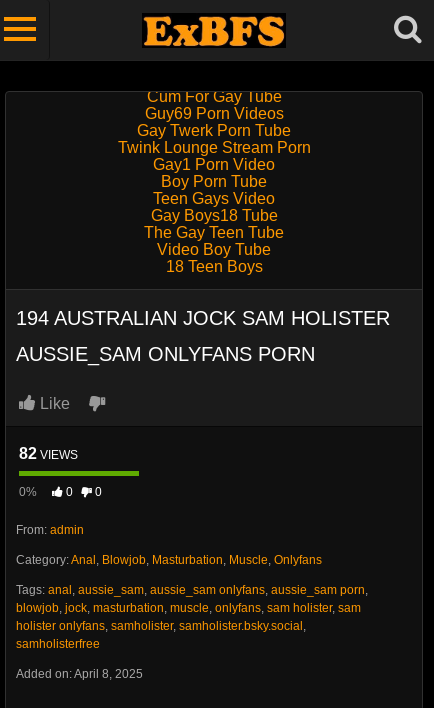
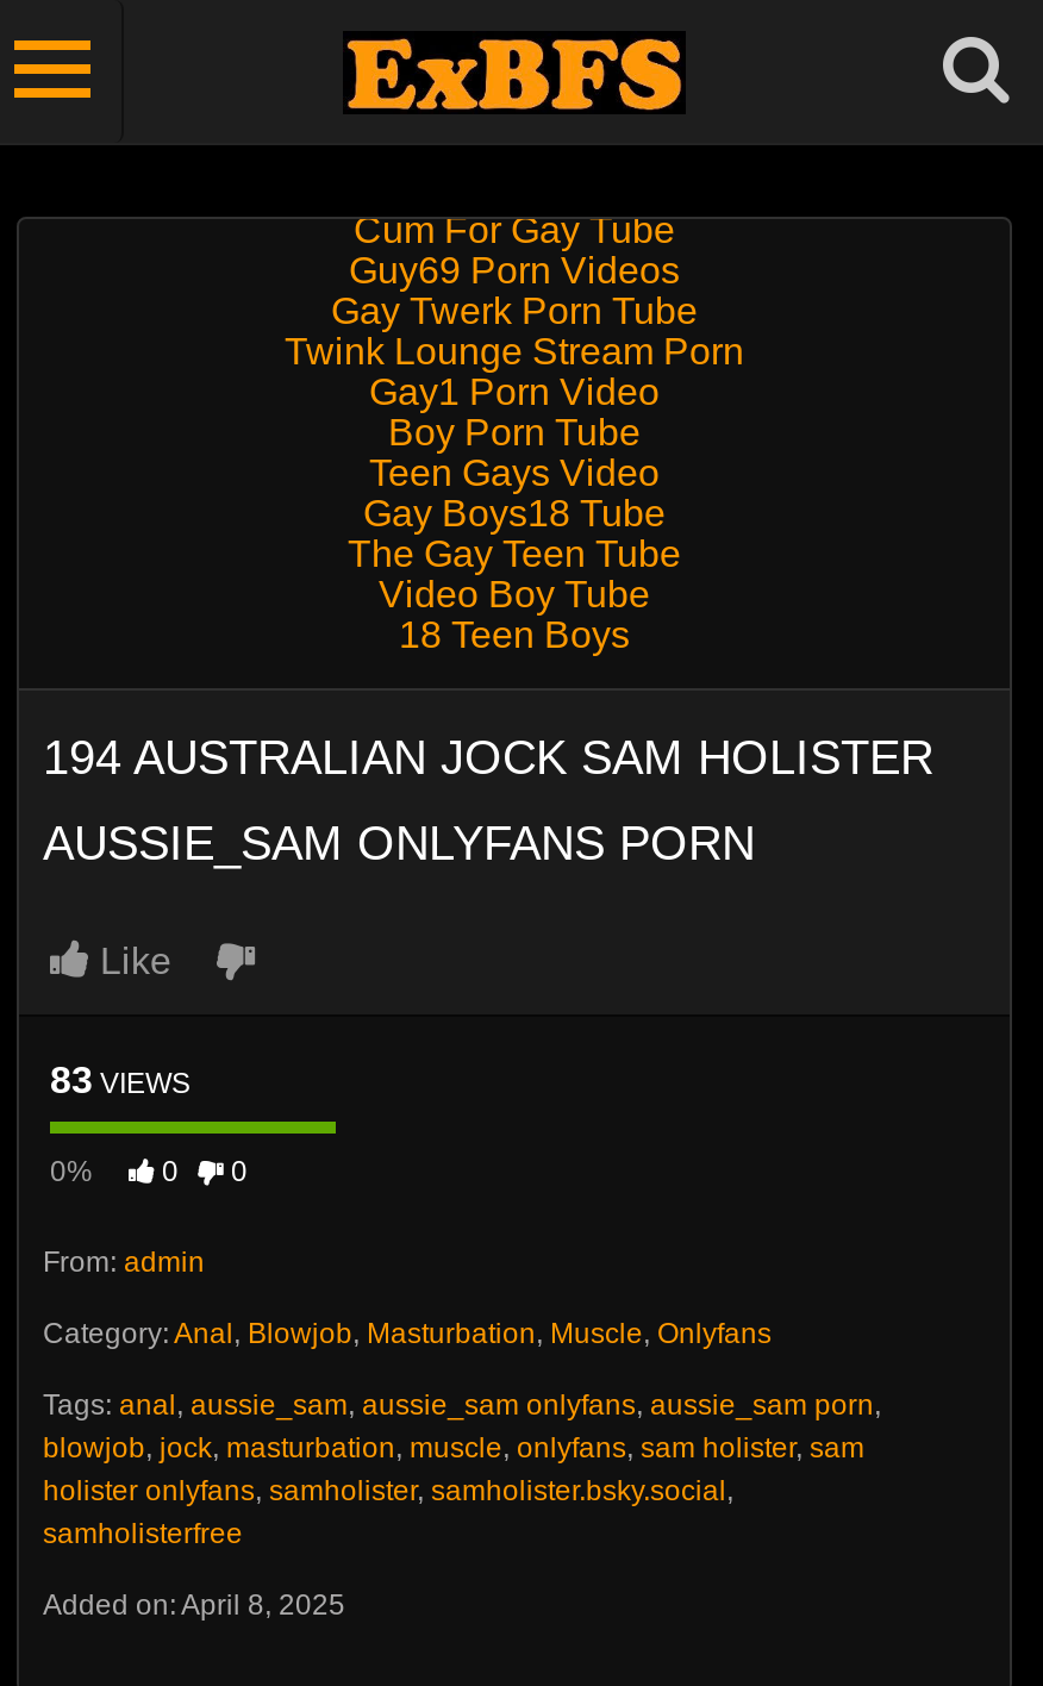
[19,445,78,462] 82 VIEWS -> [50,1060,191,1100] 83 VIEWS

